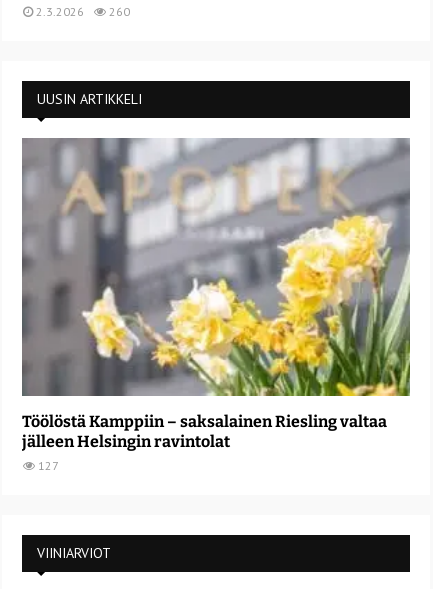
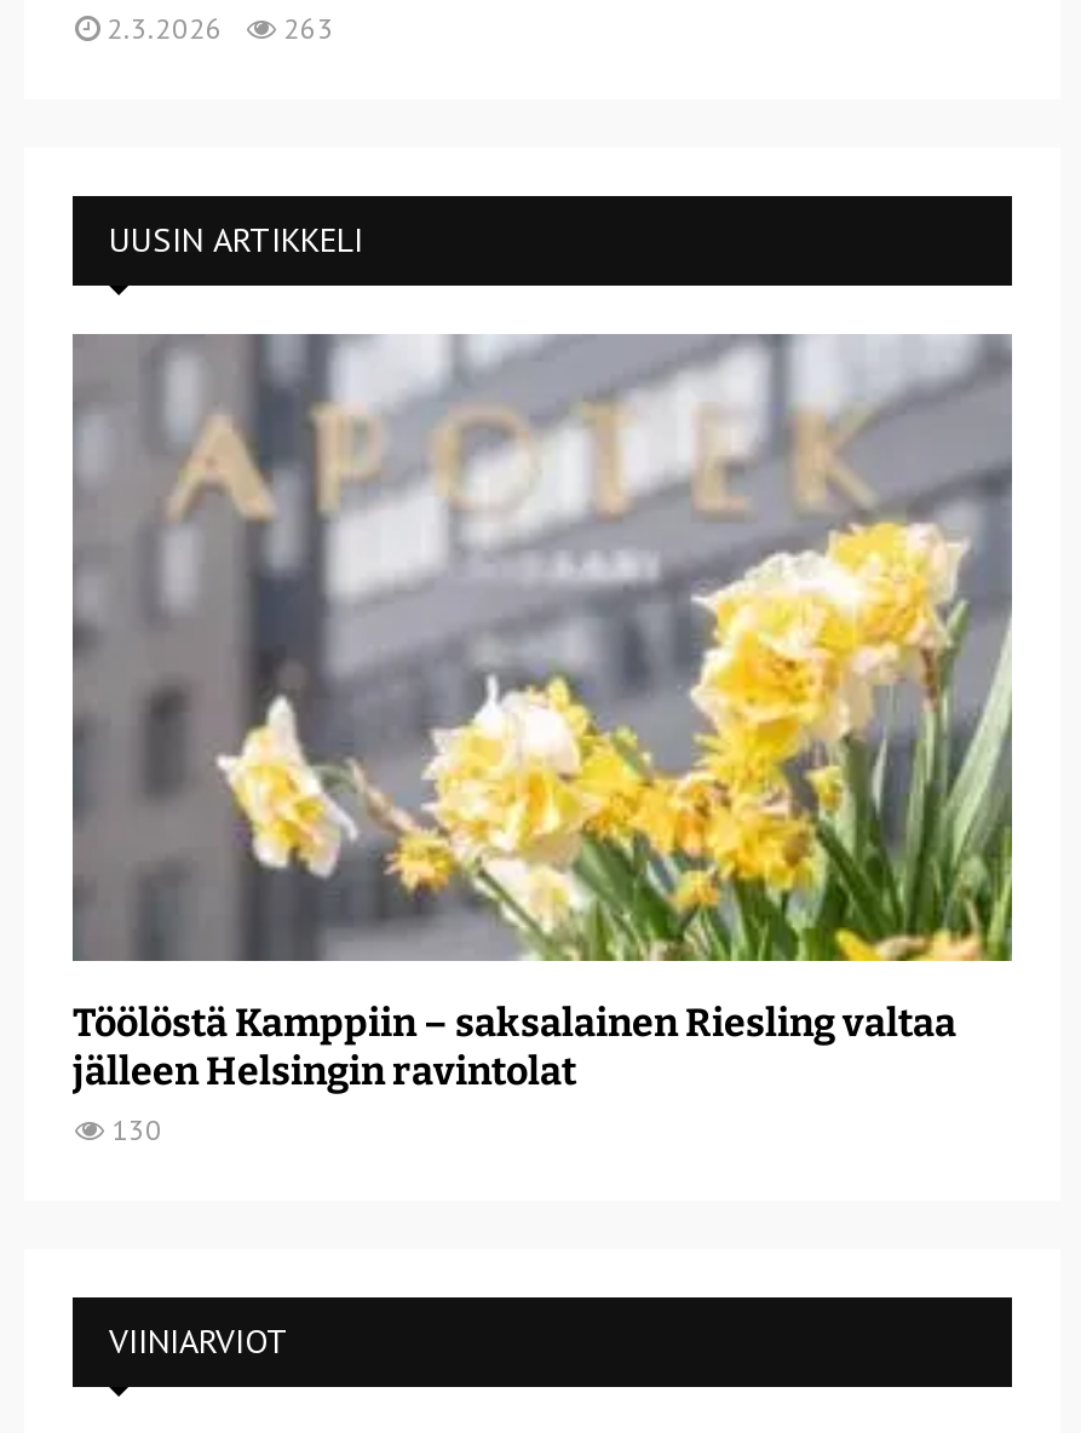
[36,4,130,19] 2.3.2026 260 -> [107,9,334,46] 2.3.2026 263
[38,458,59,473] 127 -> [111,1110,162,1146] 130

